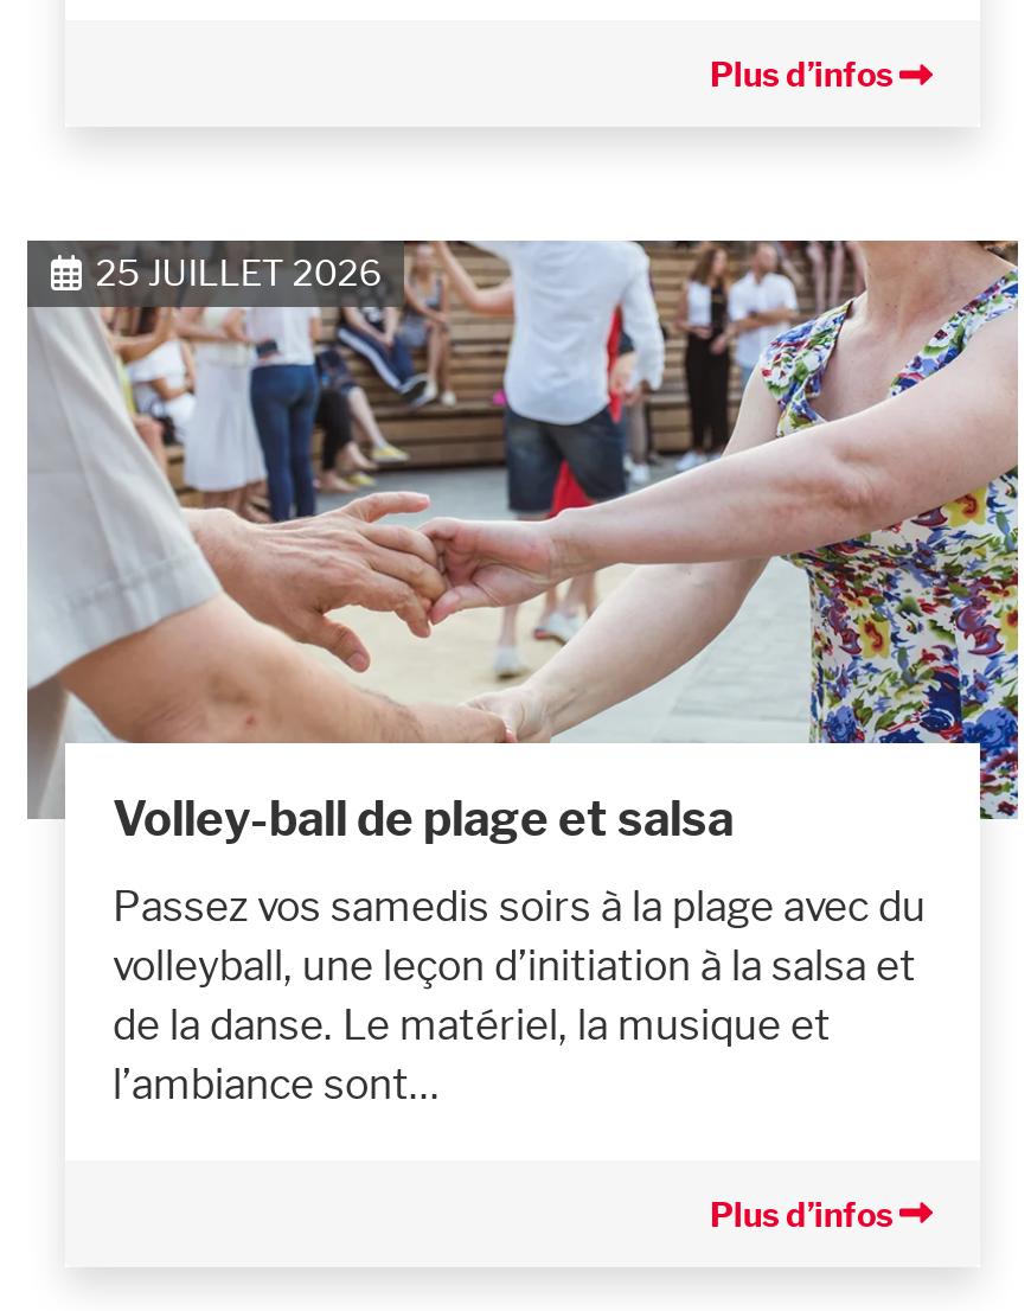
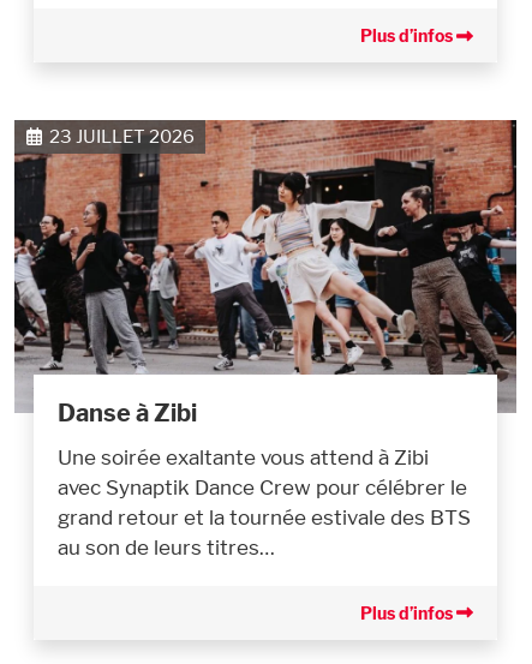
[27,238,1020,819] [image] | 25 JUILLET 2026 -> [13,119,518,412] [image] | 23 JUILLET 2026
[113,790,734,847] Volley-ball de plage et salsa -> [58,398,197,427] Danse à Zibi
[113,880,926,1107] Passez vos samedis soirs à la plage avec du | volleyball, une leçon d’initiation à la salsa et | de la danse. Le matériel, la musique et | l’ambiance sont… -> [58,444,471,559] Une soirée exaltante vous attend à Zibi | avec Synaptik Dance Crew pour célébrer le | grand retour et la tournée estivale des BTS | au son de leurs titres…

